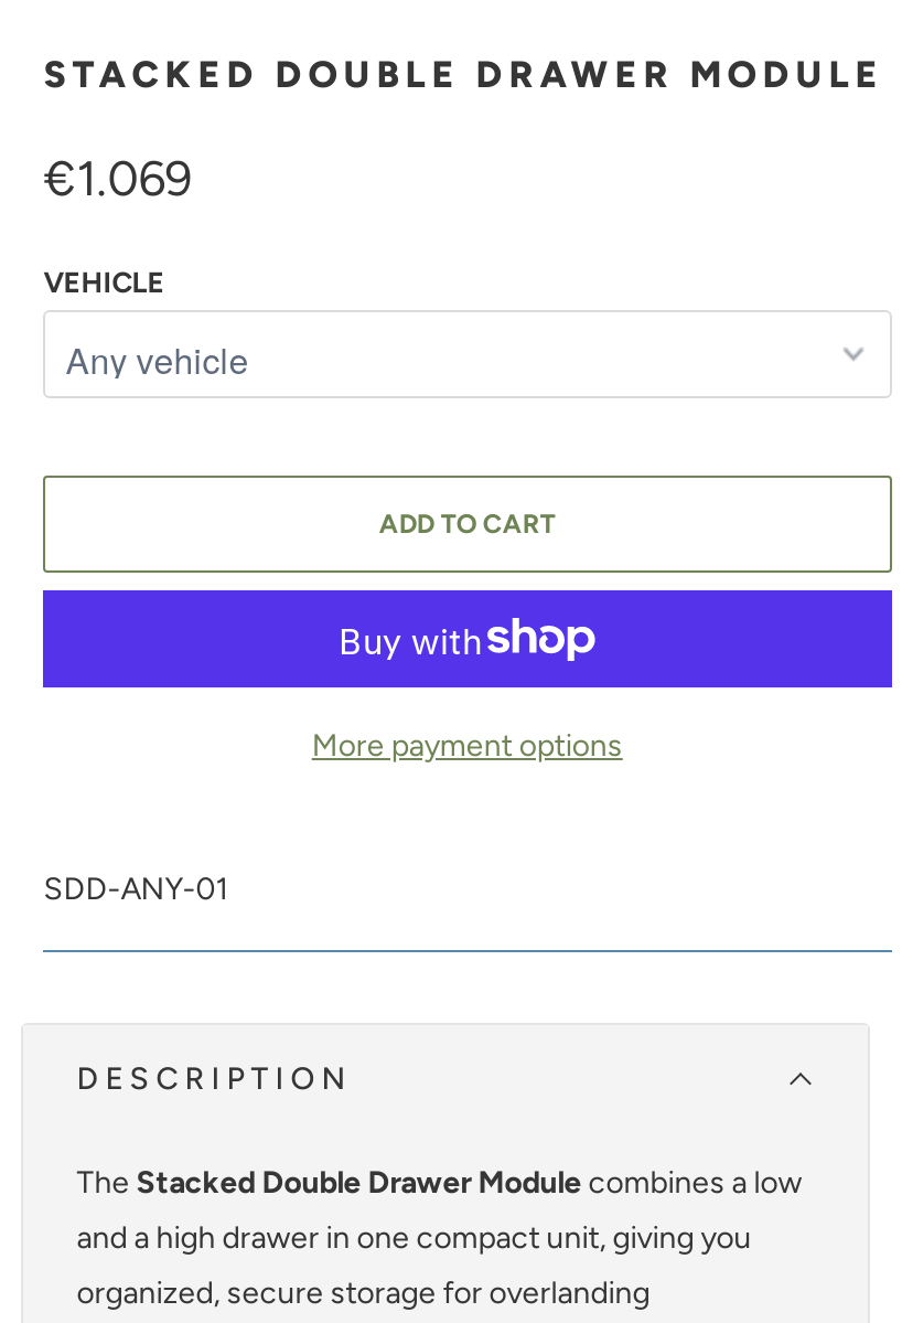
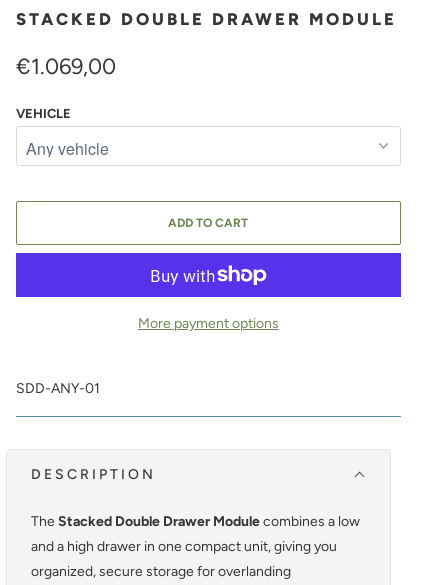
[43,150,191,209] €1.069 -> [16,53,116,80] €1.069,00

